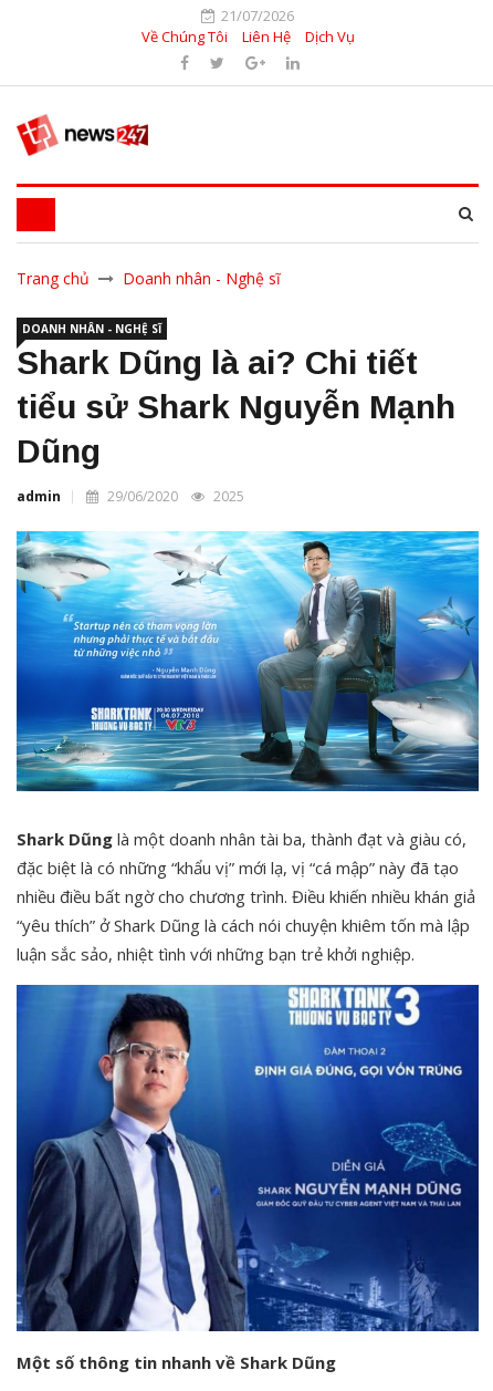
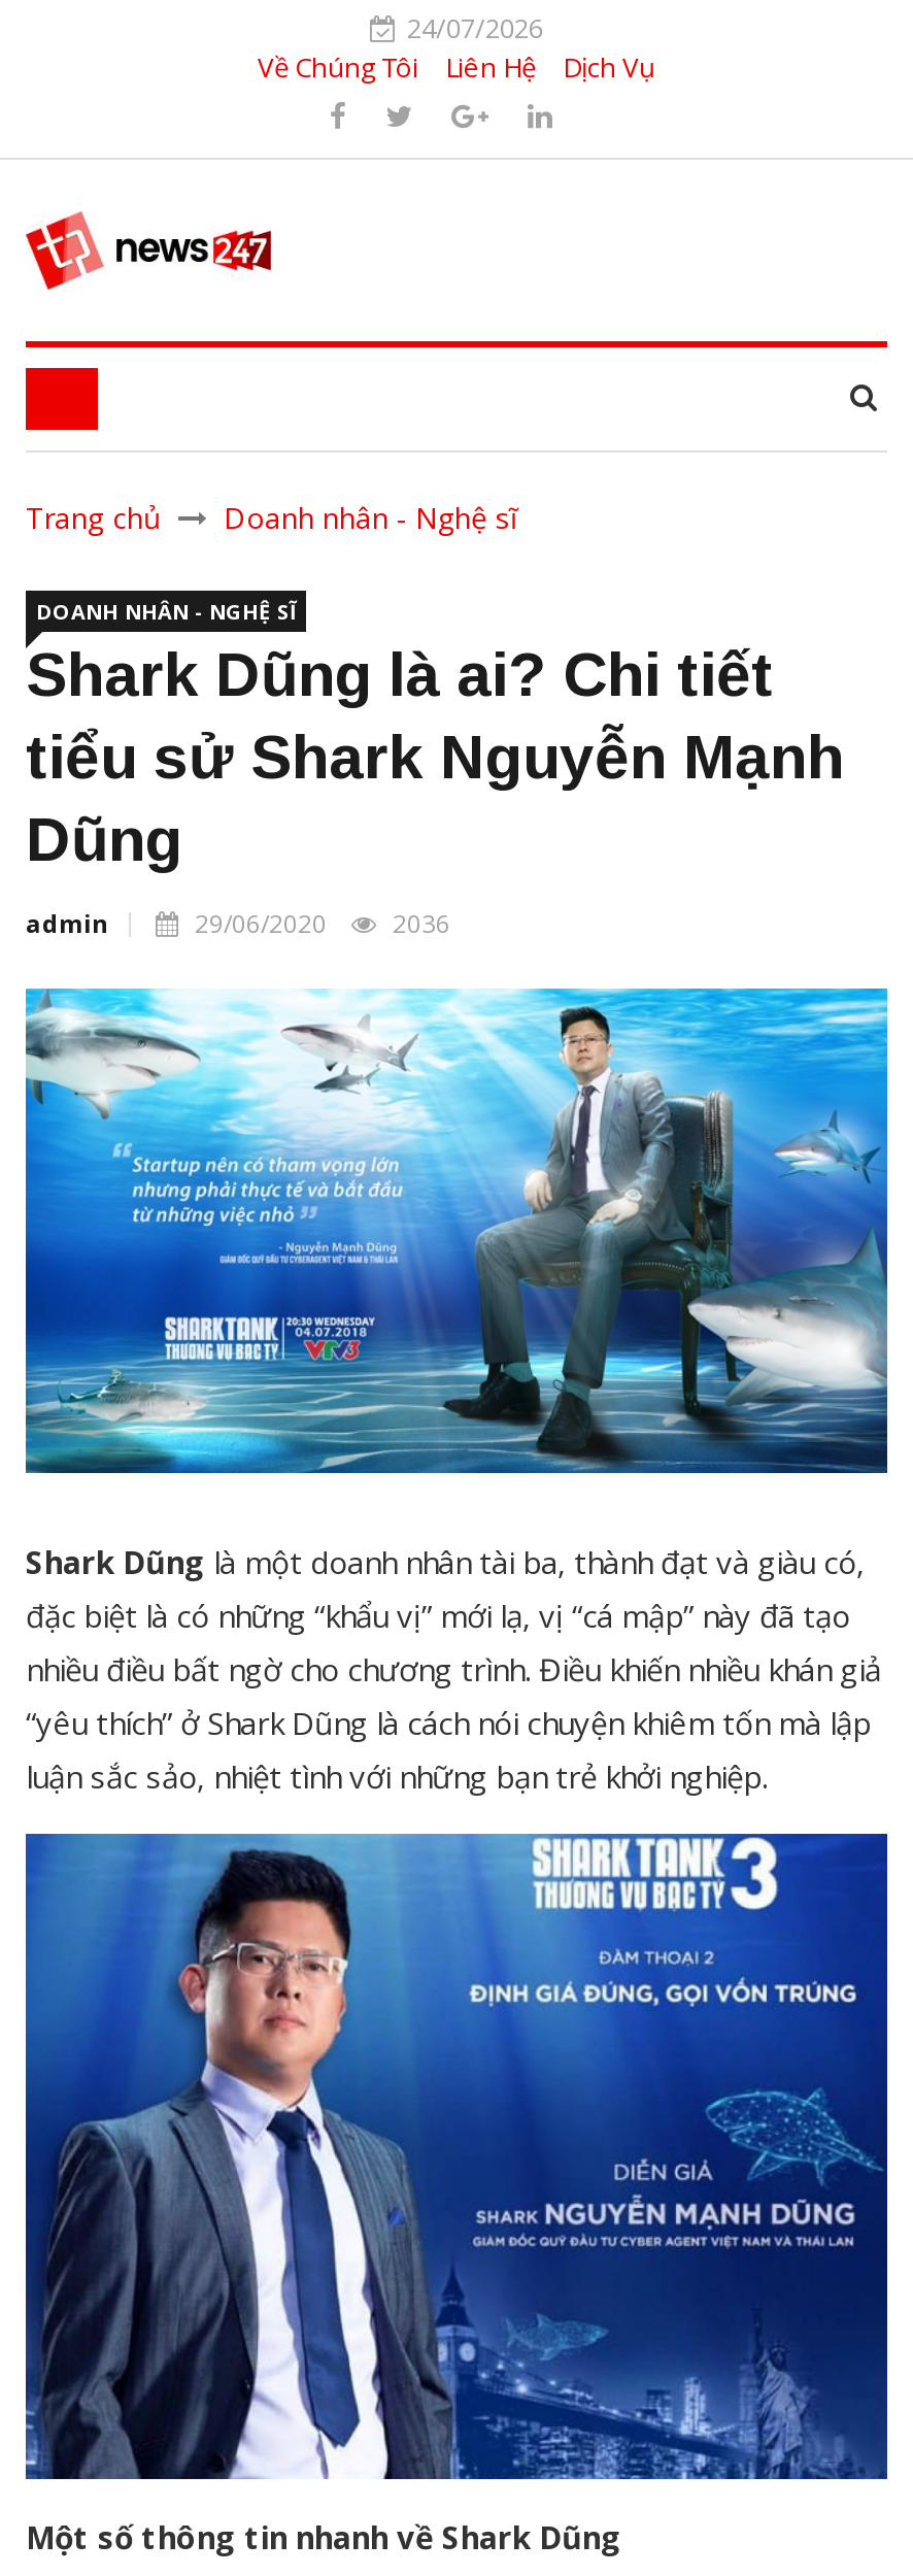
[221,6,294,25] 21/07/2026 -> [407,9,543,46] 24/07/2026
[104,486,244,505] 29/06/2020 2025 -> [189,905,450,940] 29/06/2020 2036

